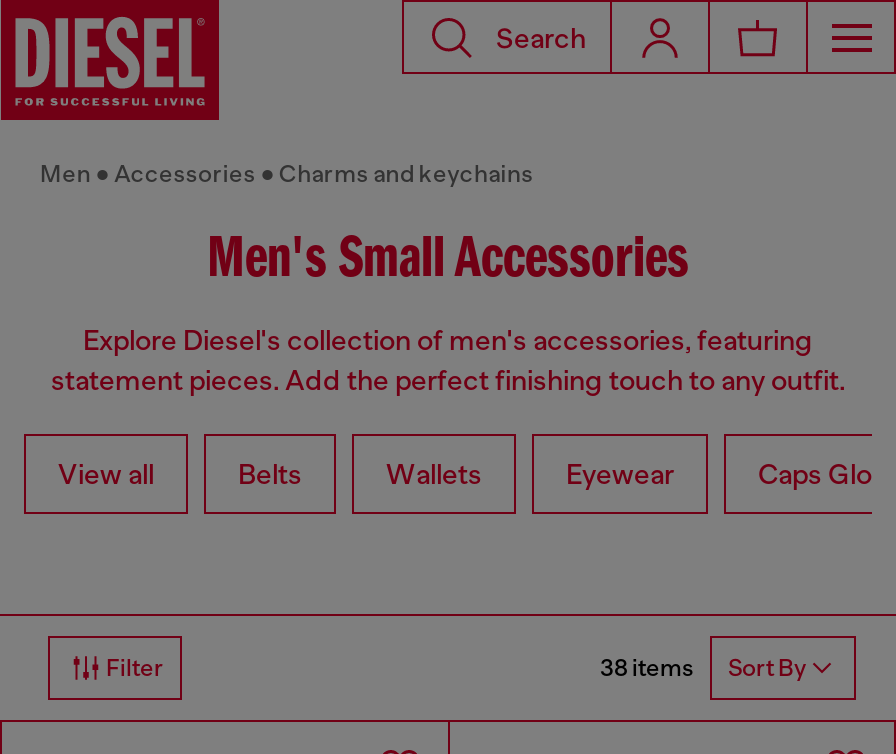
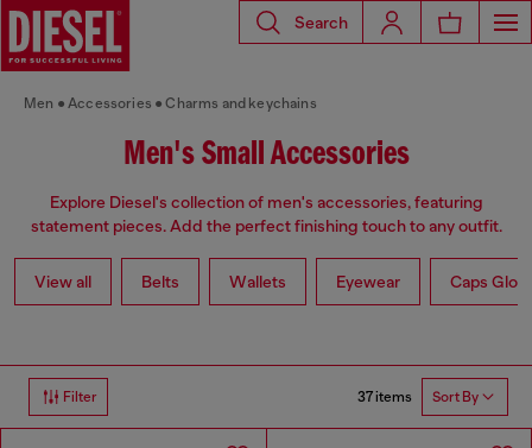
[600,654,806,683] 38 items Sort By -> [357,388,479,406] 37 items Sort By

